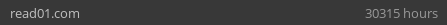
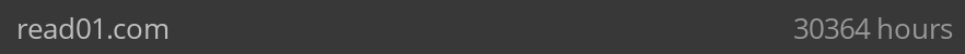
[365,4,438,22] 30315 hours -> [793,8,953,47] 30364 hours

